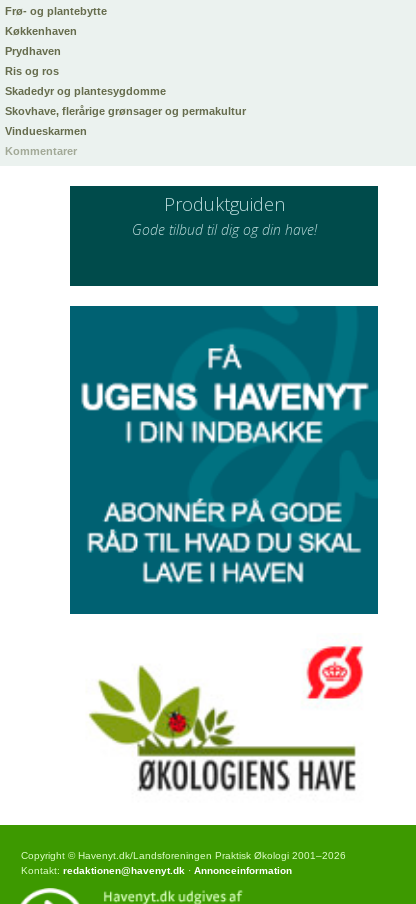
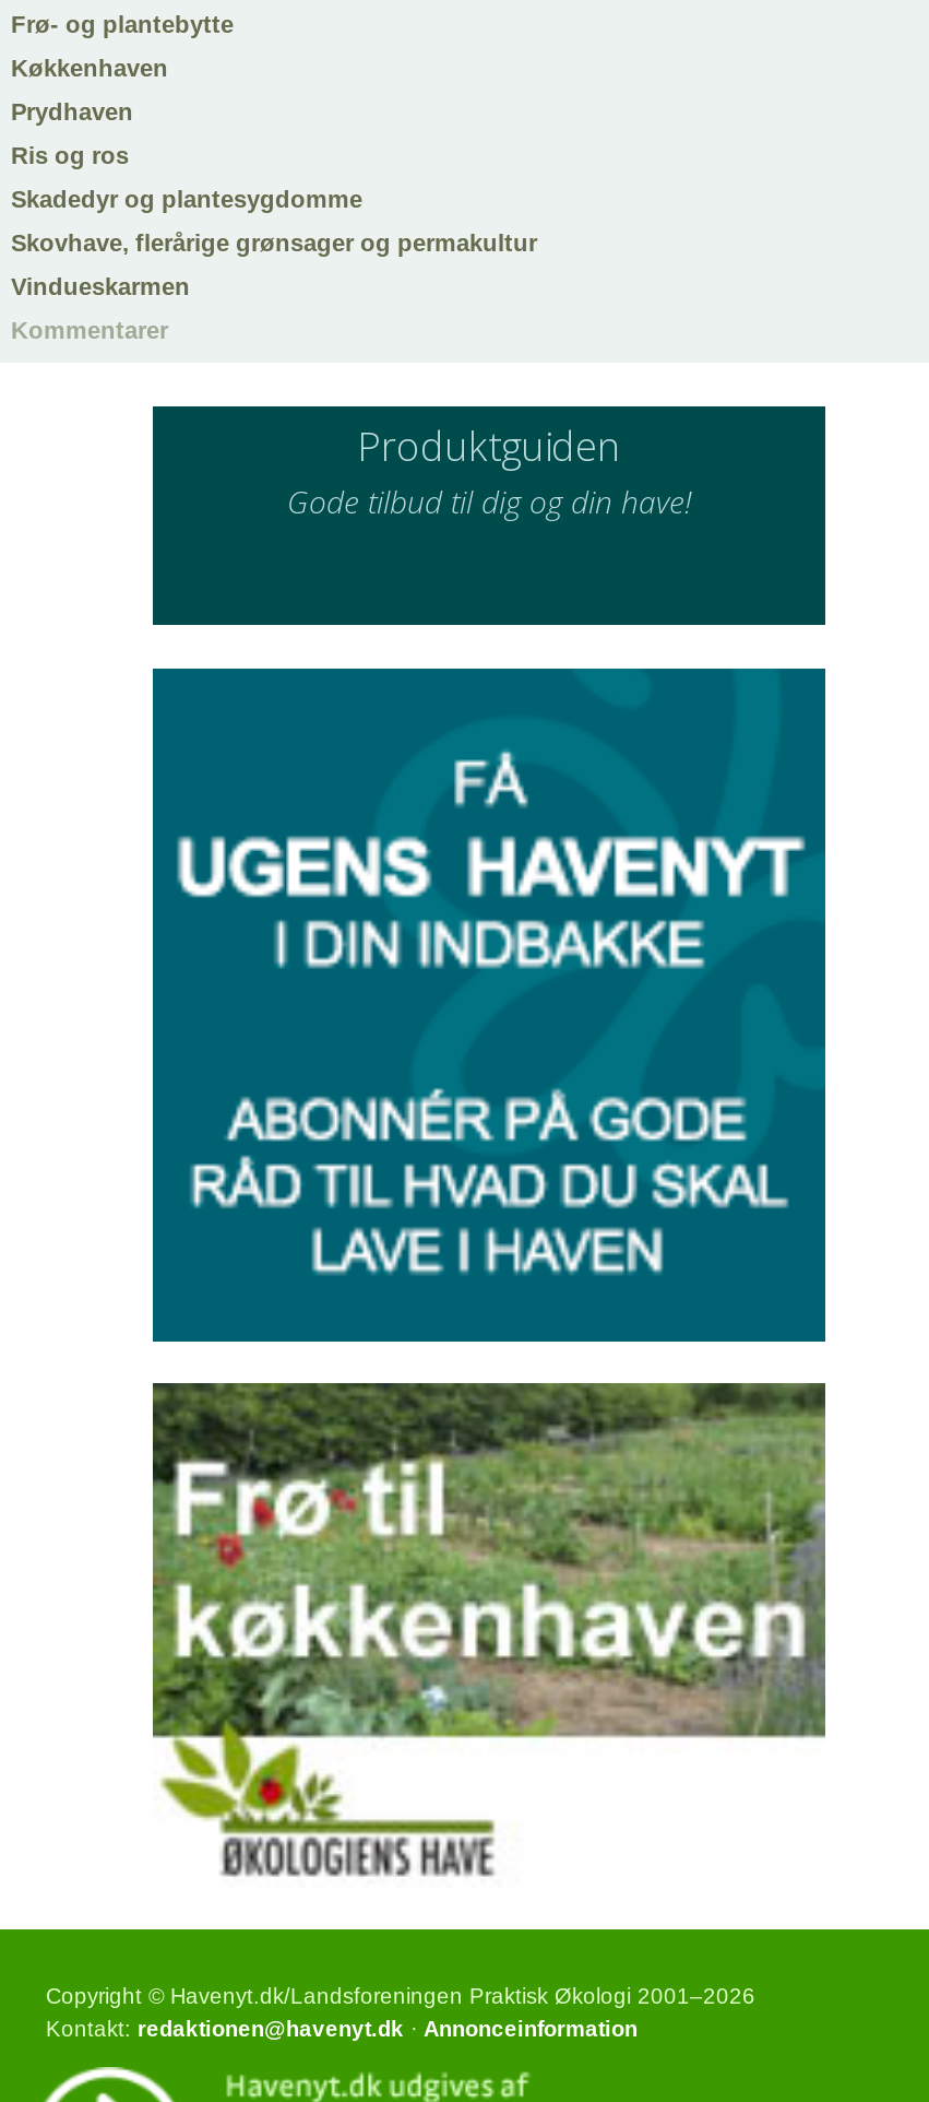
[70,633,378,800] [image] -> [151,1381,827,1877] [image]

